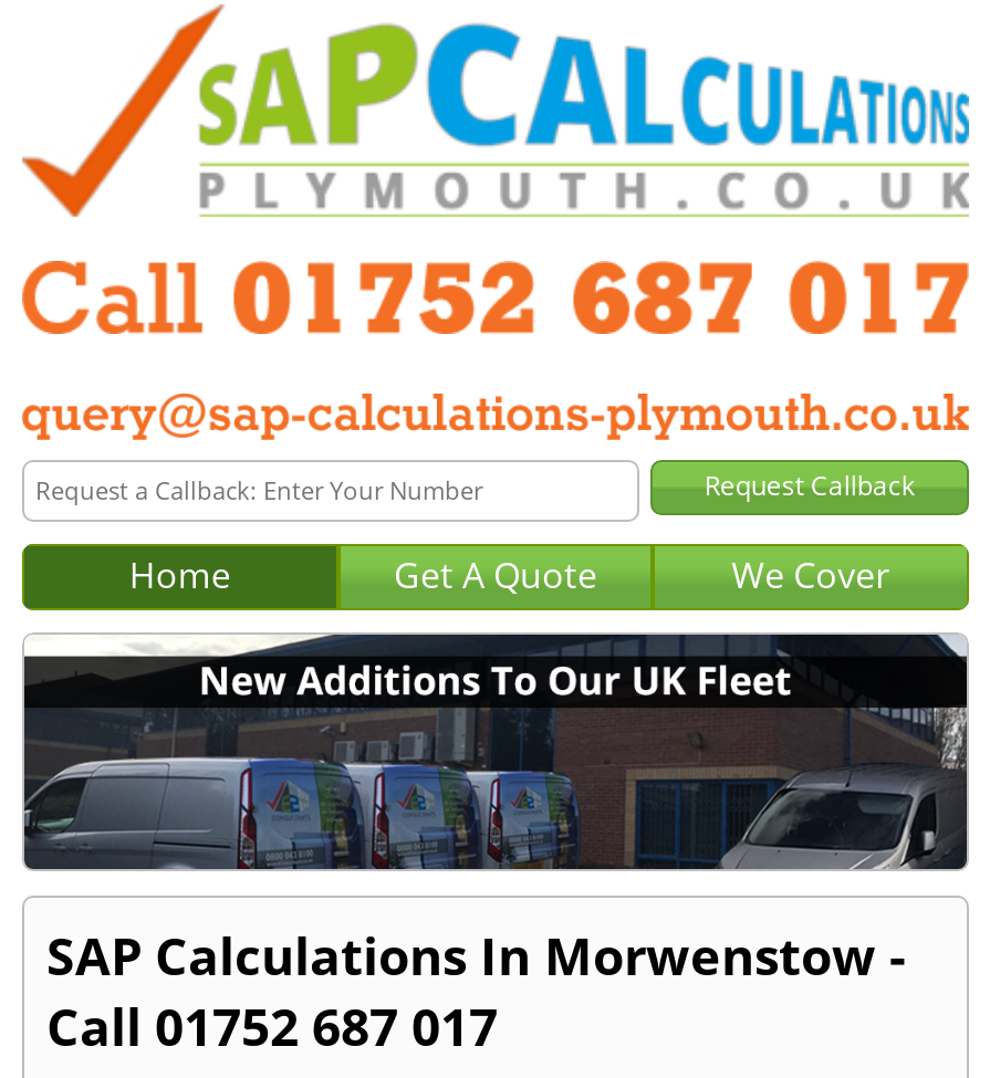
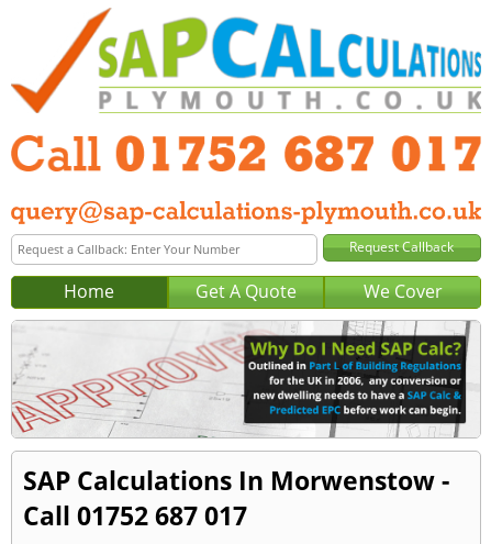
[22,632,969,871] [image] -> [11,320,480,438] [image]

